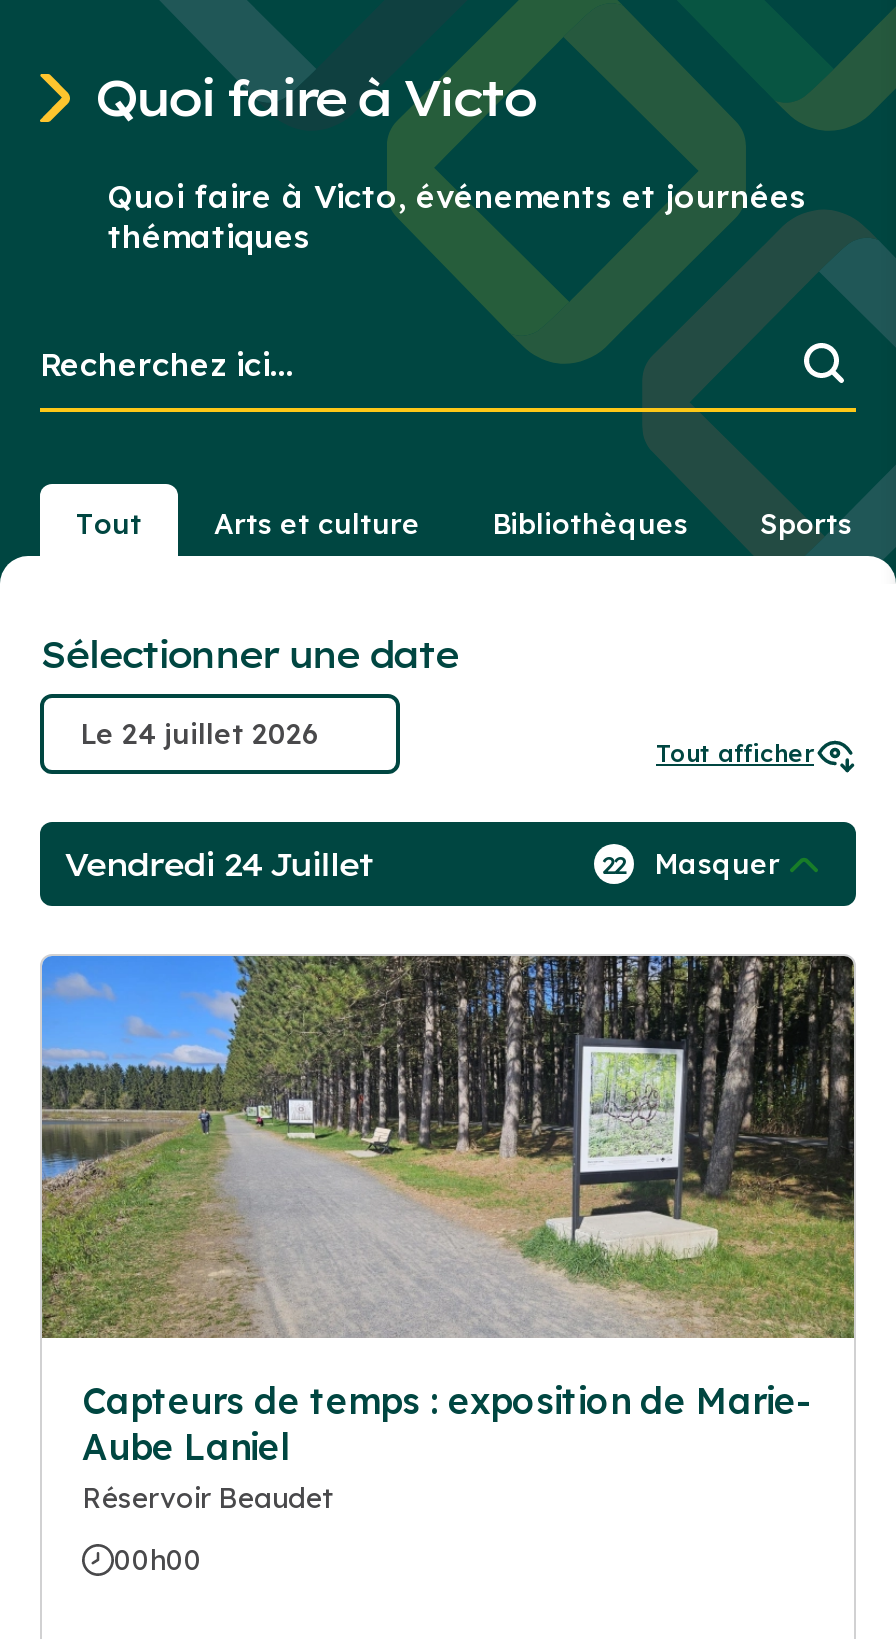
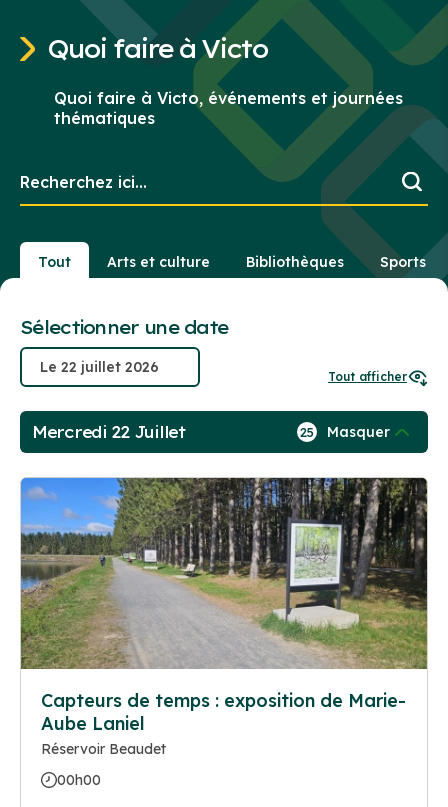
[64,844,373,884] Vendredi 24 Juillet -> [32,422,186,442] Mercredi 22 Juillet
[602,846,780,882] 22 Masquer -> [300,423,390,441] 25 Masquer

